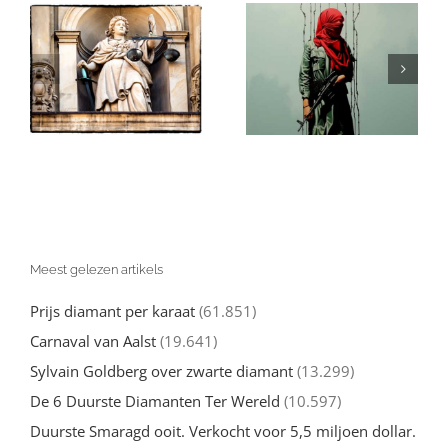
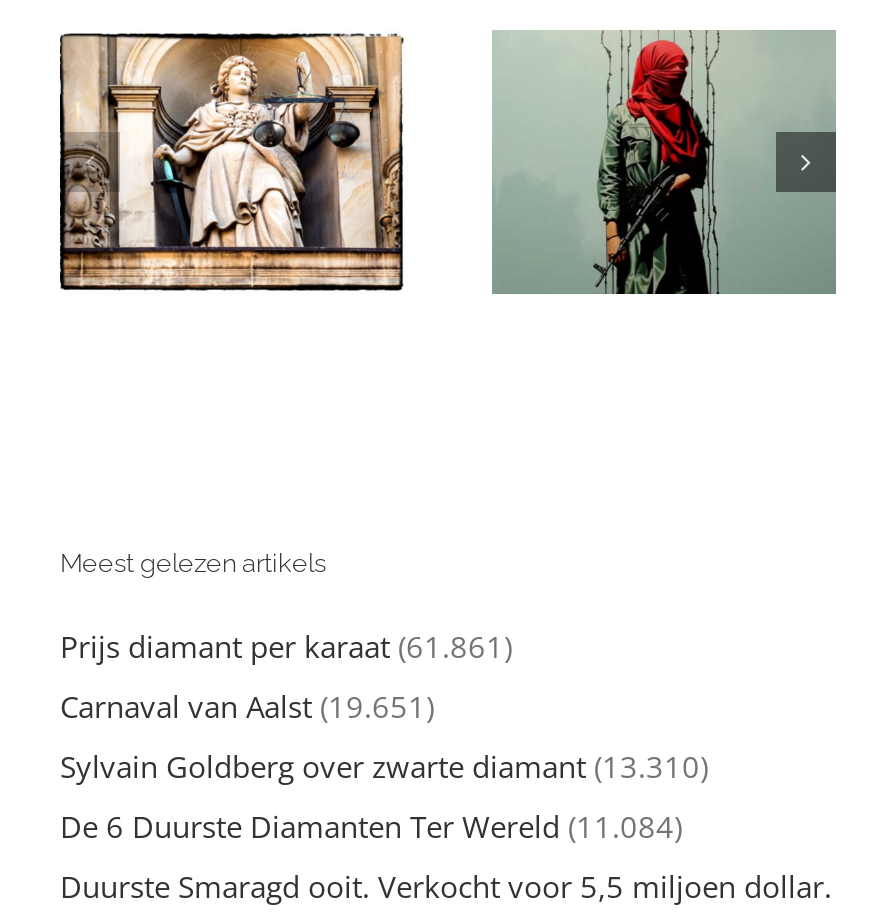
[30,301,256,321] Prijs diamant per karaat (61.851) -> [60,627,512,667] Prijs diamant per karaat (61.861)
[30,331,217,351] Carnaval van Aalst (19.641) -> [60,687,434,727] Carnaval van Aalst (19.651)
[30,361,354,381] Sylvain Goldberg over zwarte diamant (13.299) -> [60,747,708,787] Sylvain Goldberg over zwarte diamant (13.310)
[30,391,341,411] De 6 Duurste Diamanten Ter Wereld (10.597) -> [60,807,682,847] De 6 Duurste Diamanten Ter Wereld (11.084)

